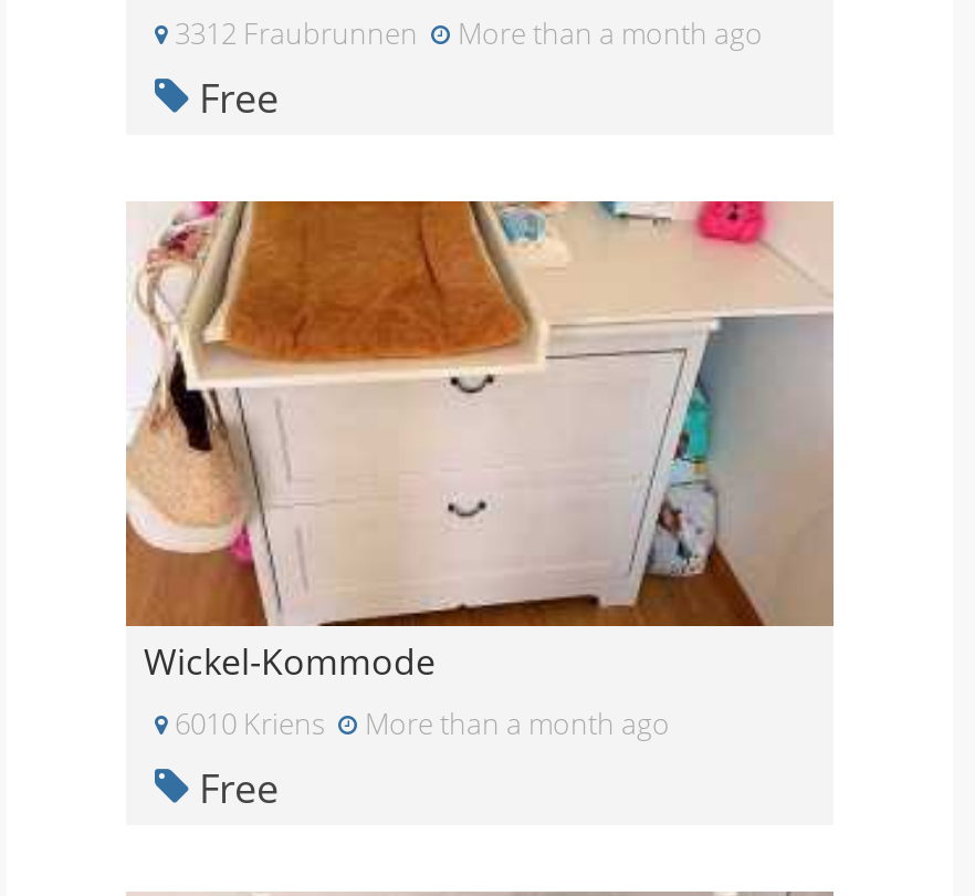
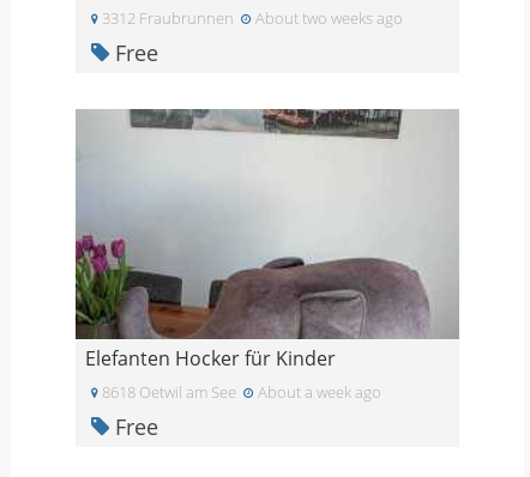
[451,13,763,53] More than a month ago -> [252,7,403,29] About two weeks ago
[124,199,834,743] [image] | Wickel-Kommode | 6010 Kriens | More than a month ago -> [74,108,459,402] [image] | Elefanten Hocker für Kinder | 8618 Oetwil am See | About a week ago

